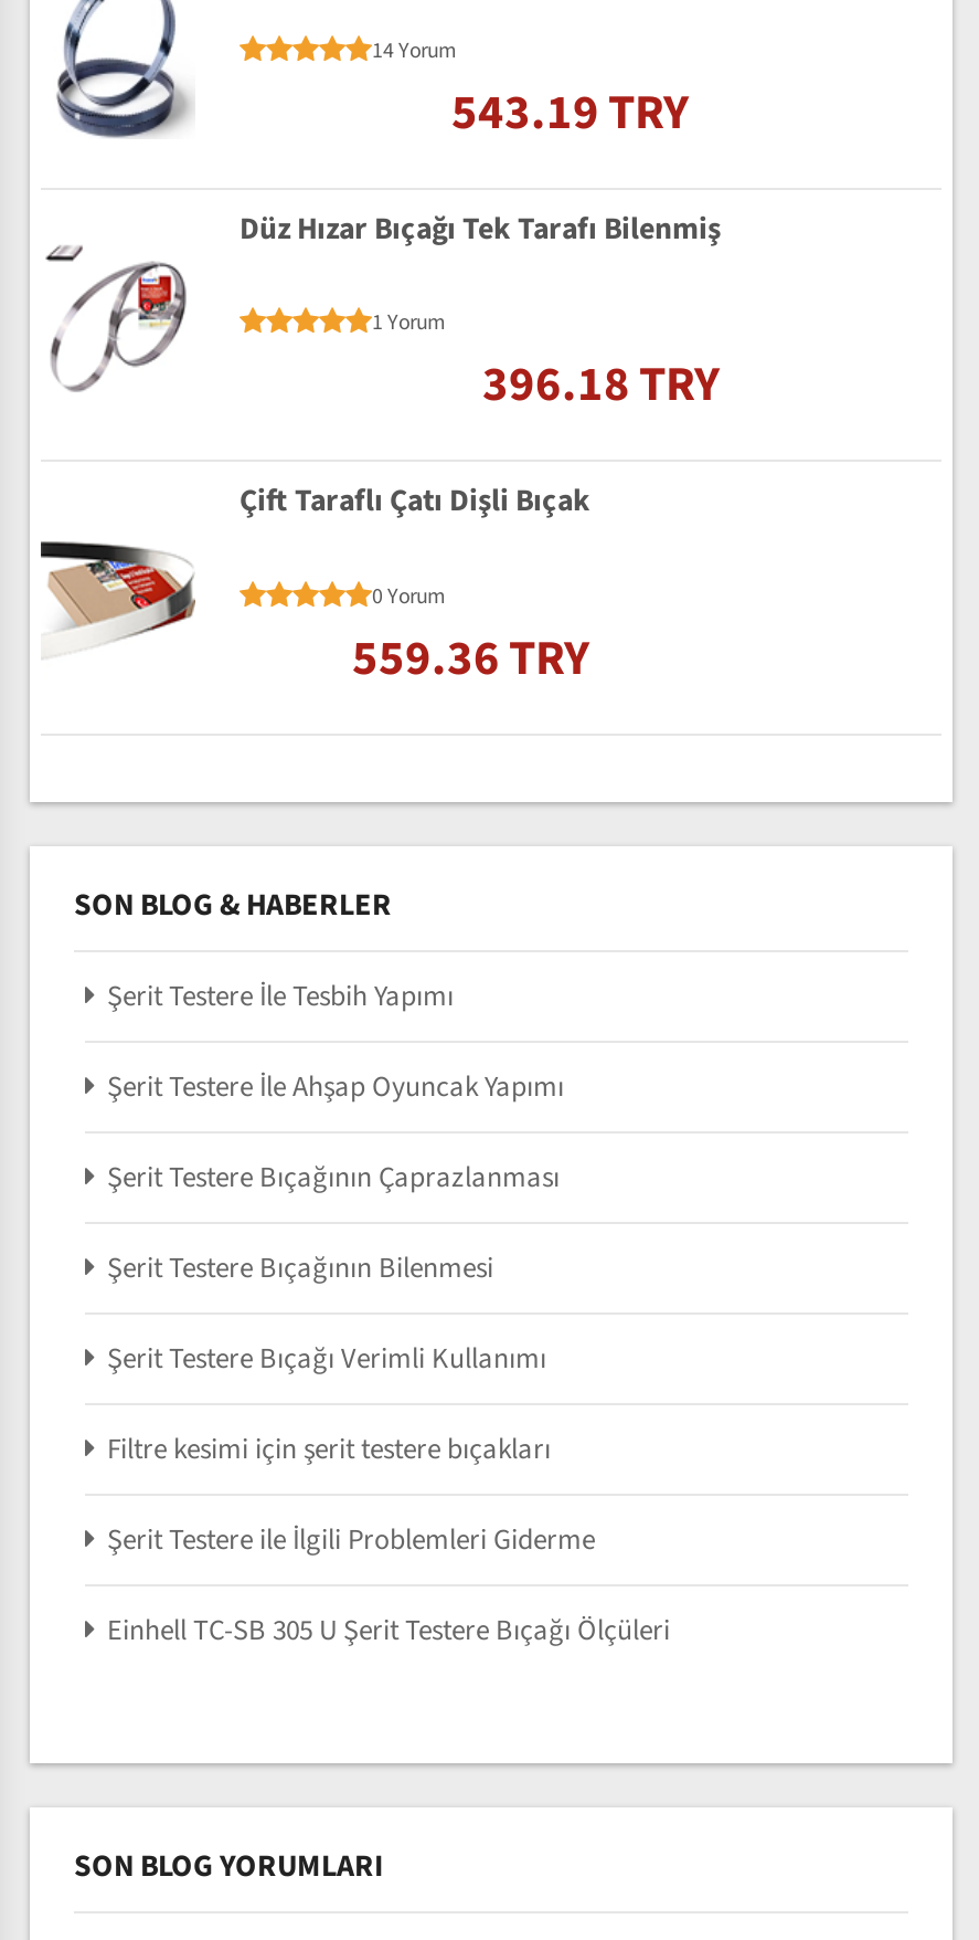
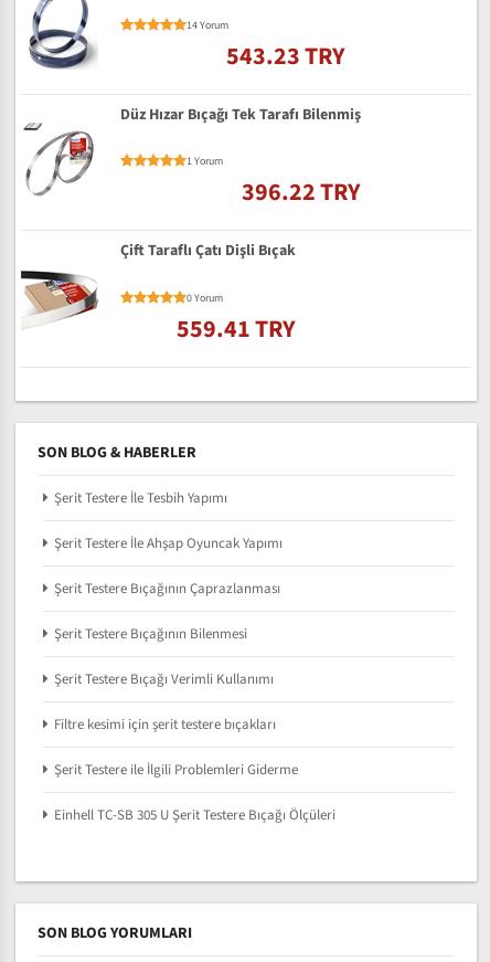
[451,76,690,147] 543.19 TRY -> [226,38,345,74] 543.23 TRY
[482,350,721,420] 396.18 TRY -> [242,175,361,210] 396.22 TRY
[352,623,590,693] 559.36 TRY -> [177,311,296,347] 559.41 TRY

